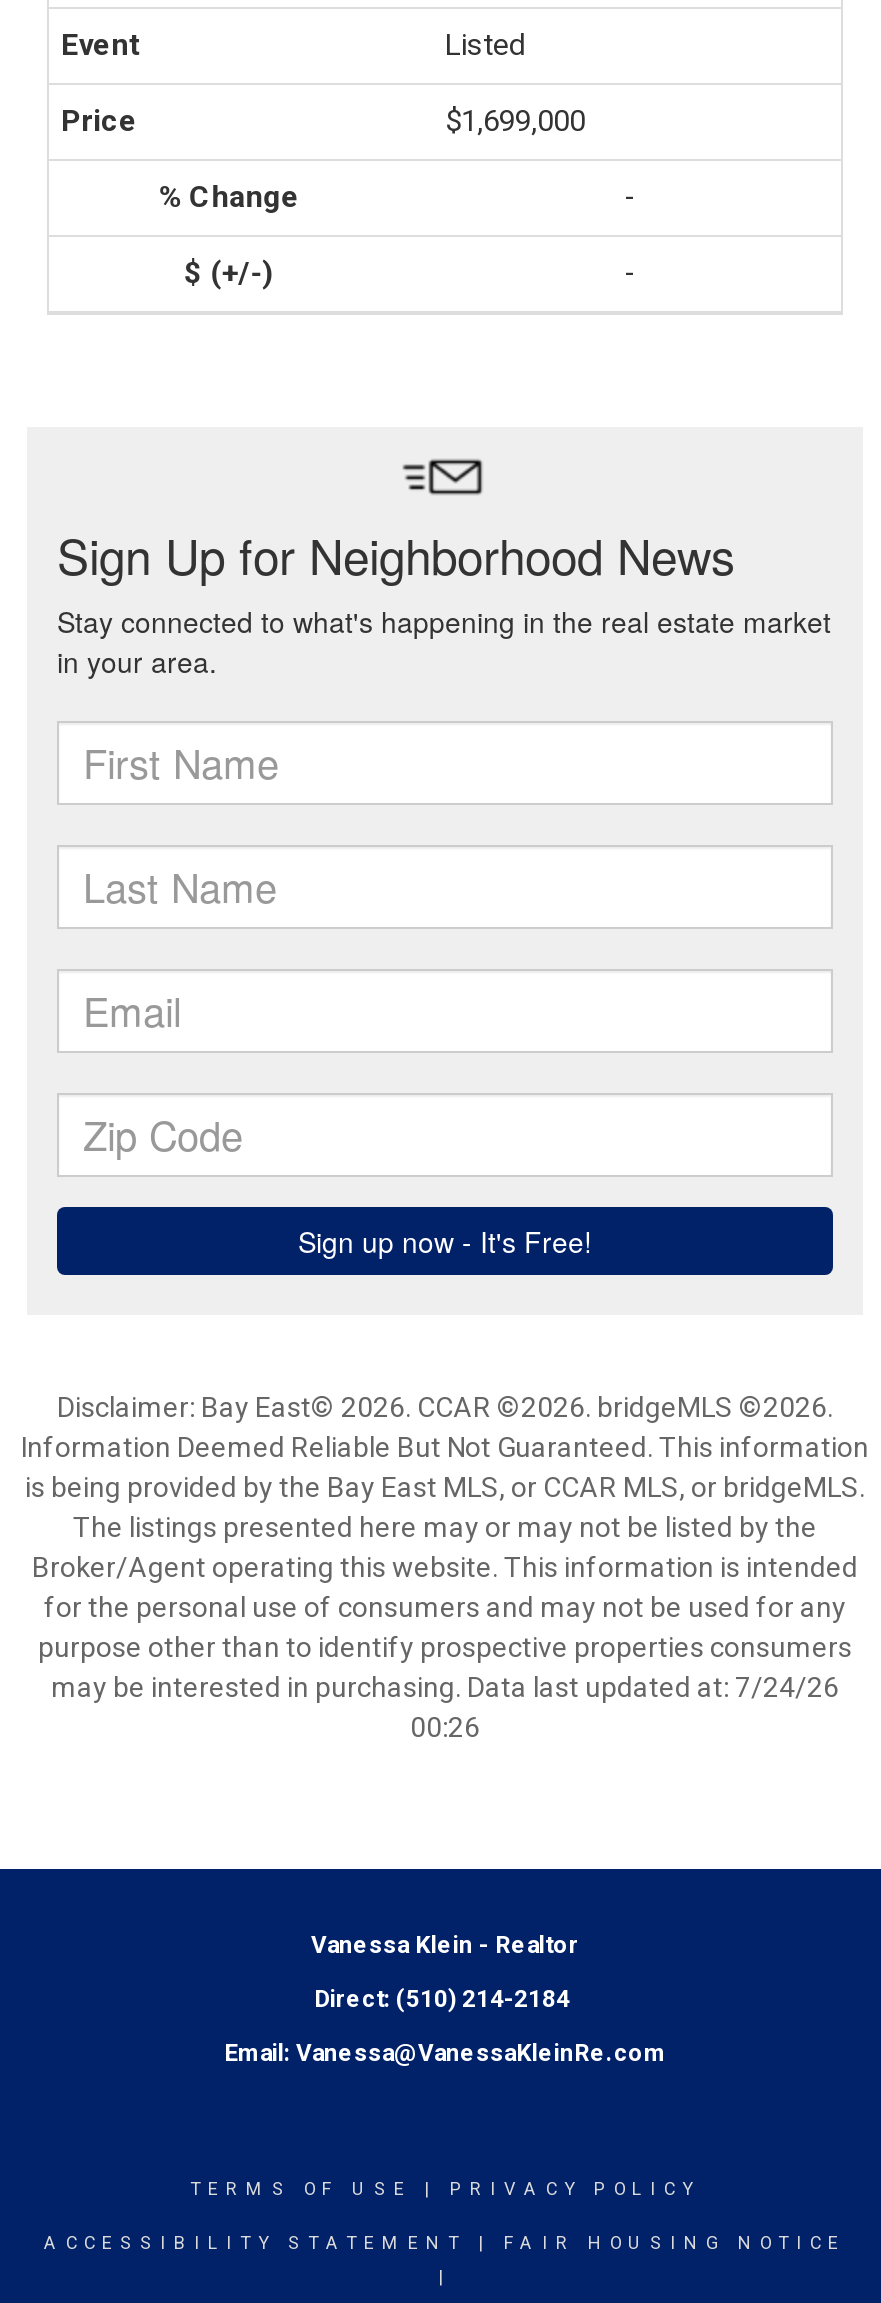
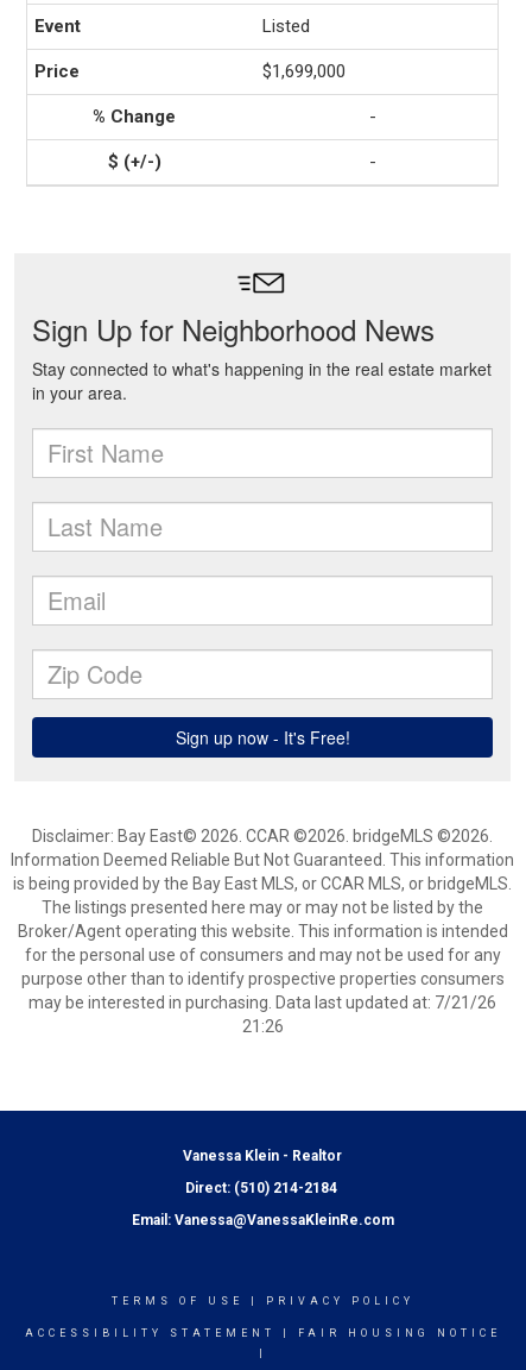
[51,1671,839,1703] may be interested in purchasing. Data last updated at: 7/24/26 -> [28,993,496,1012] may be interested in purchasing. Data last updated at: 7/21/26
[410,1711,480,1743] 00:26 -> [242,1017,283,1036] 21:26

